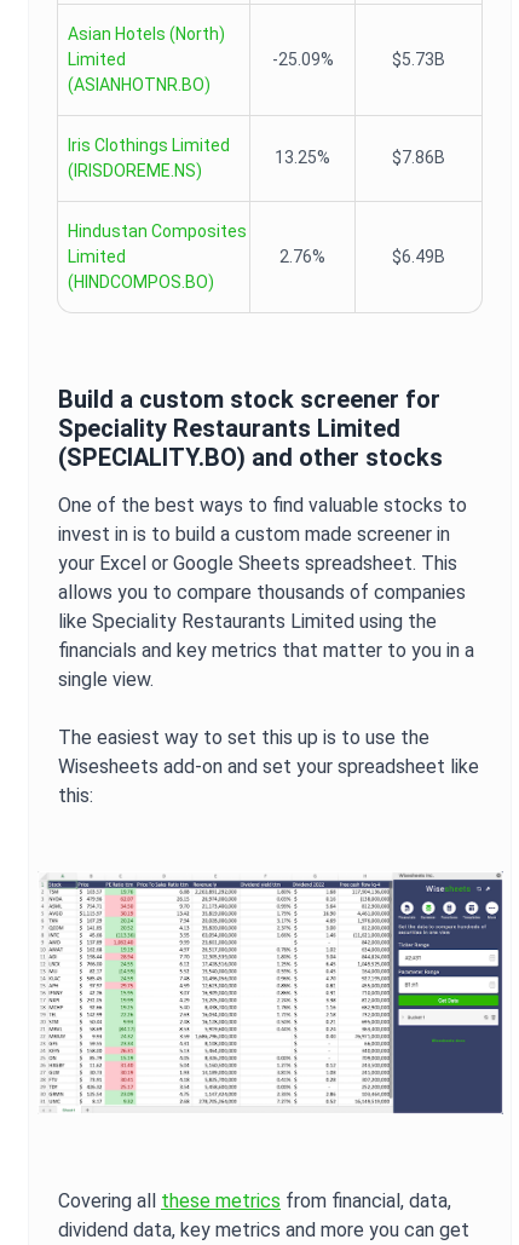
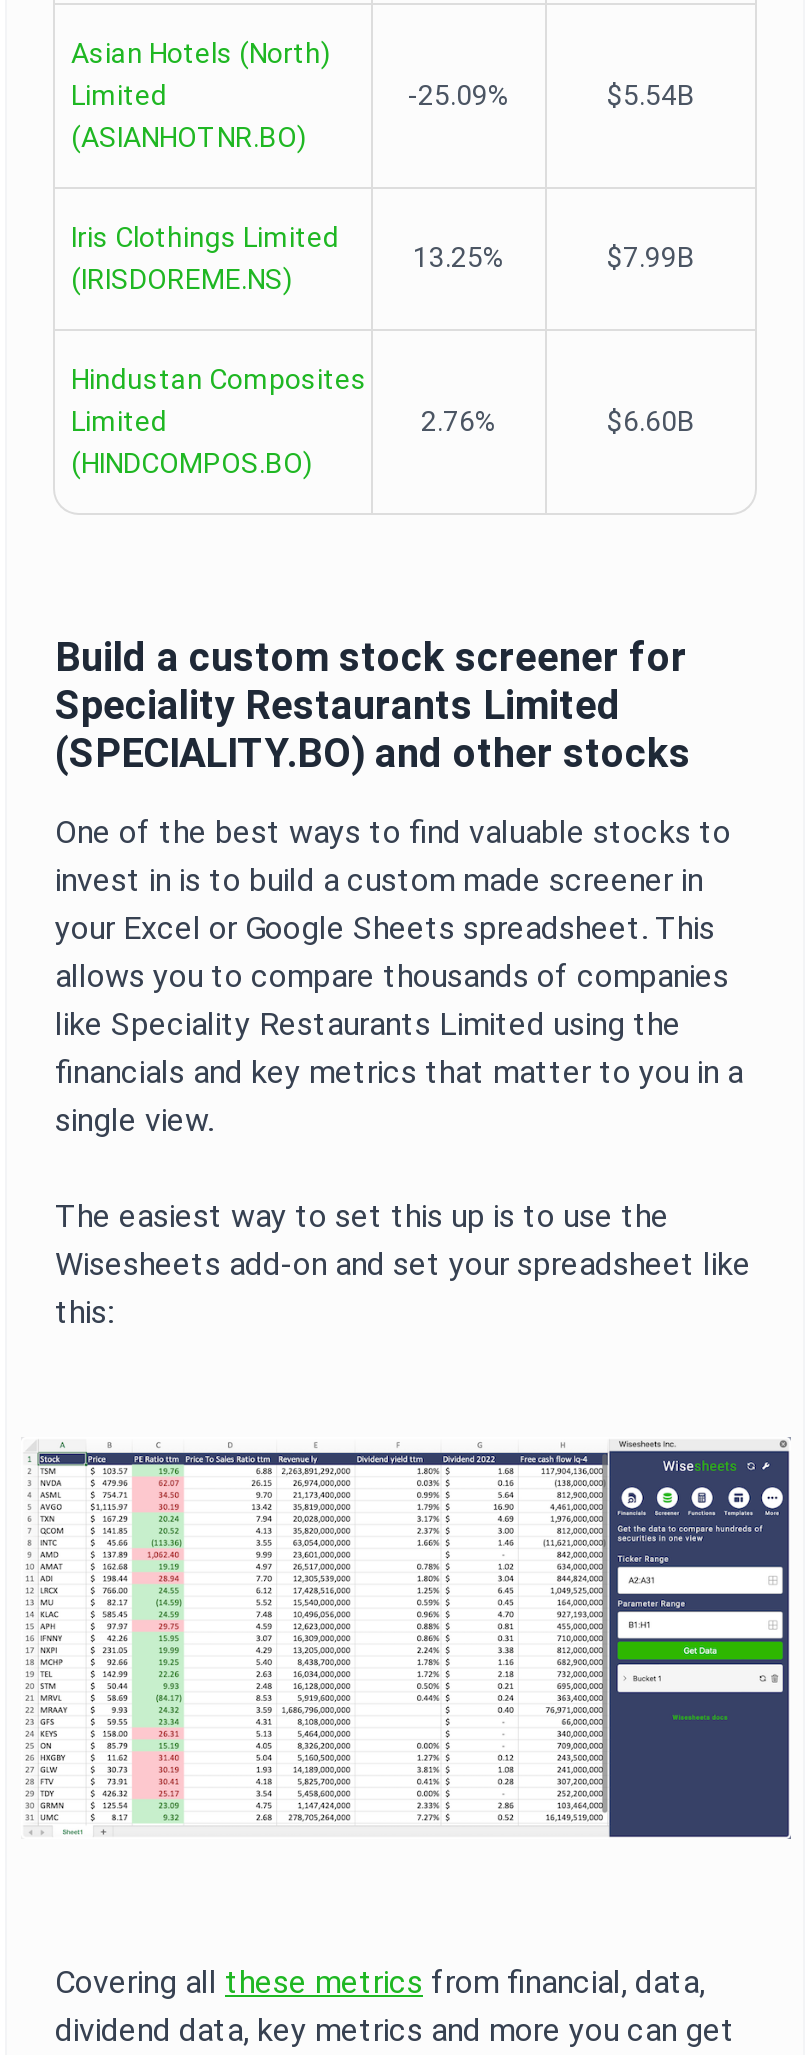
[392,50,445,69] $5.73B -> [607,79,695,111] $5.54B
[392,148,445,167] $7.86B -> [607,241,695,273] $7.99B
[392,247,445,266] $6.49B -> [607,405,695,437] $6.60B

